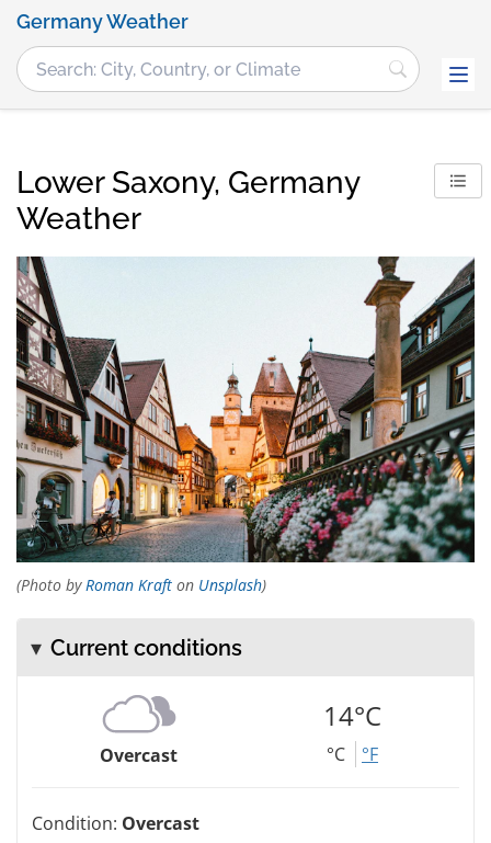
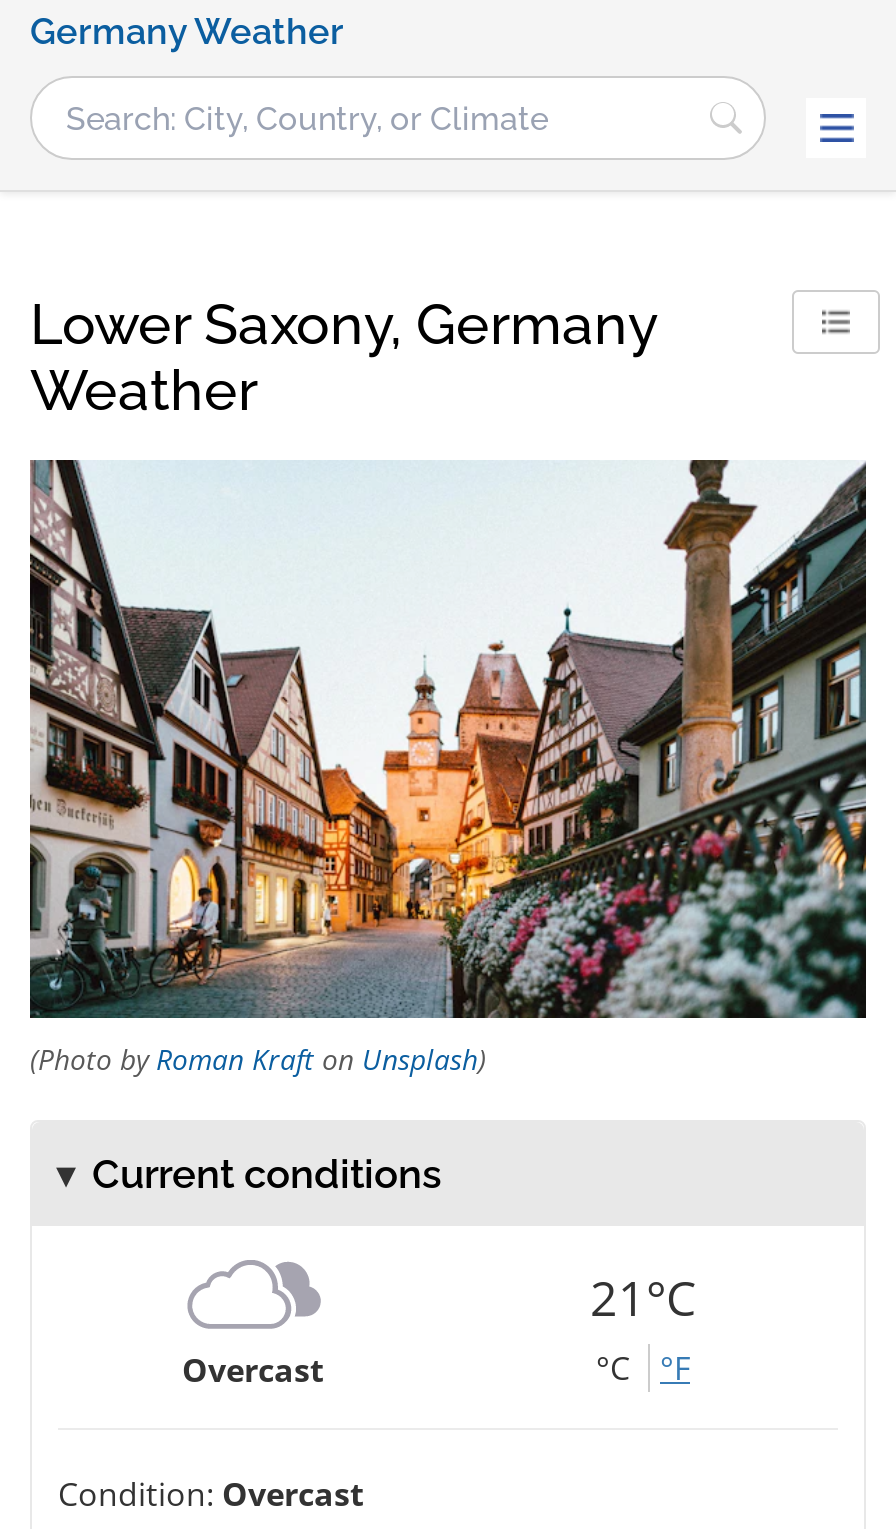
[323,697,381,733] 14°C -> [590,1264,696,1330] 21°C

